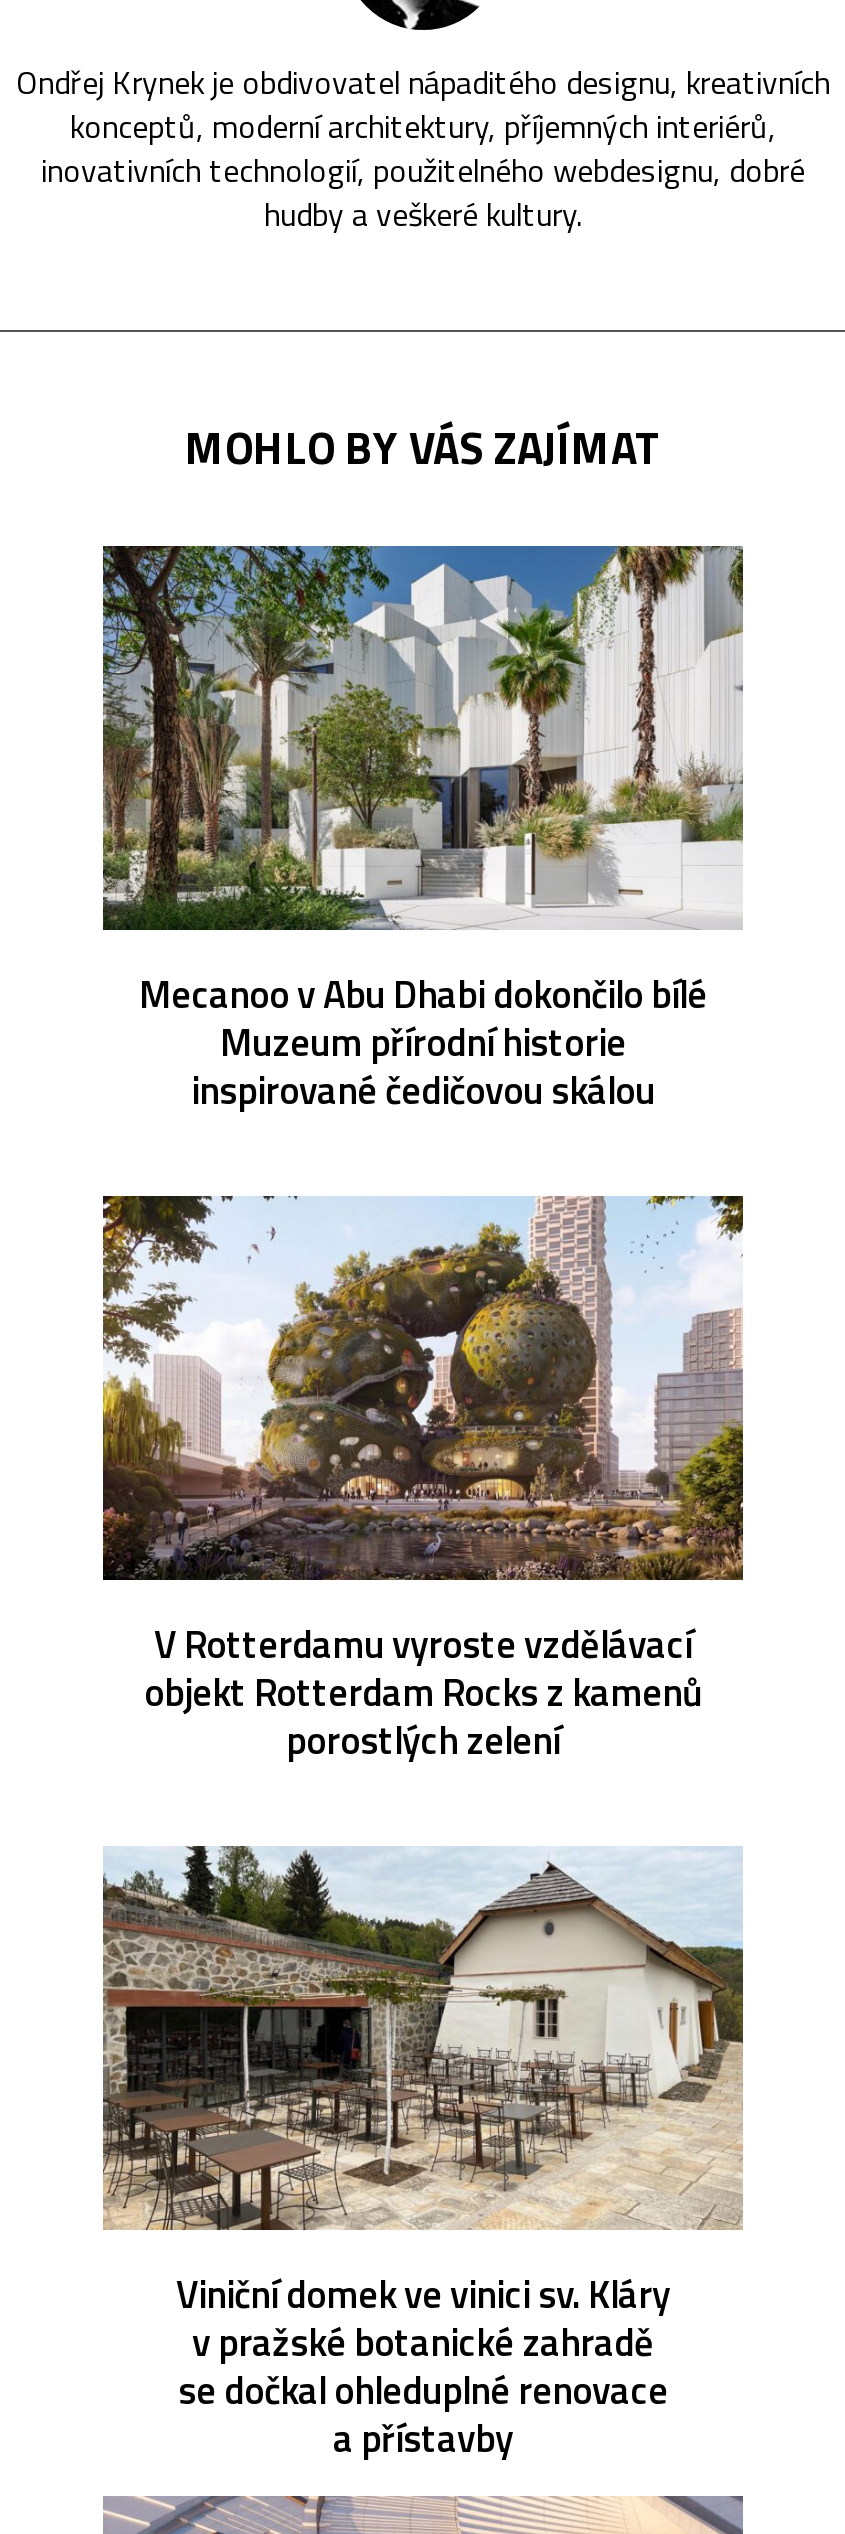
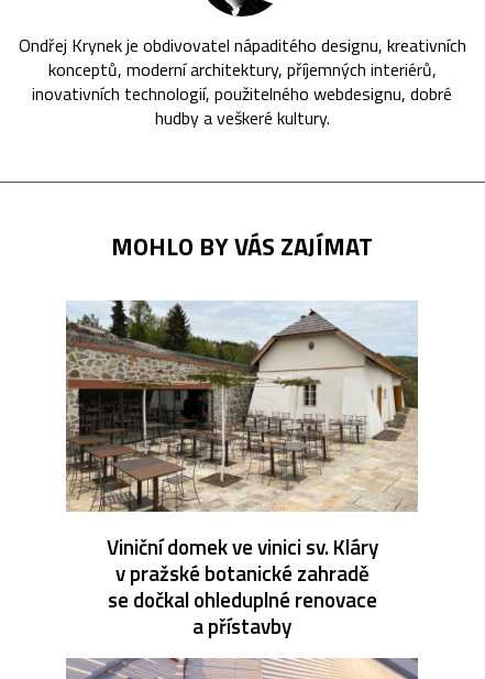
[101,544,745,1117] [image] | Mecanoo v Abu Dhabi dokončilo bílé | Muzeum přírodní historie | inspirované čedičovou skálou -> none
[101,1194,745,1767] [image] | V Rotterdamu vyroste vzdělávací | objekt Rotterdam Rocks z kamenů | porostlých zelení -> none

